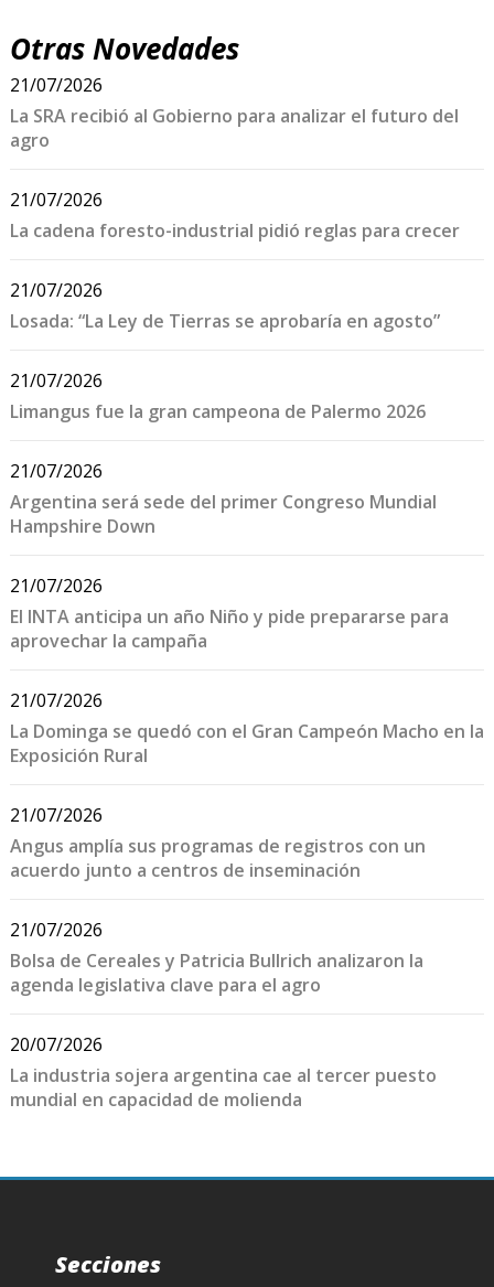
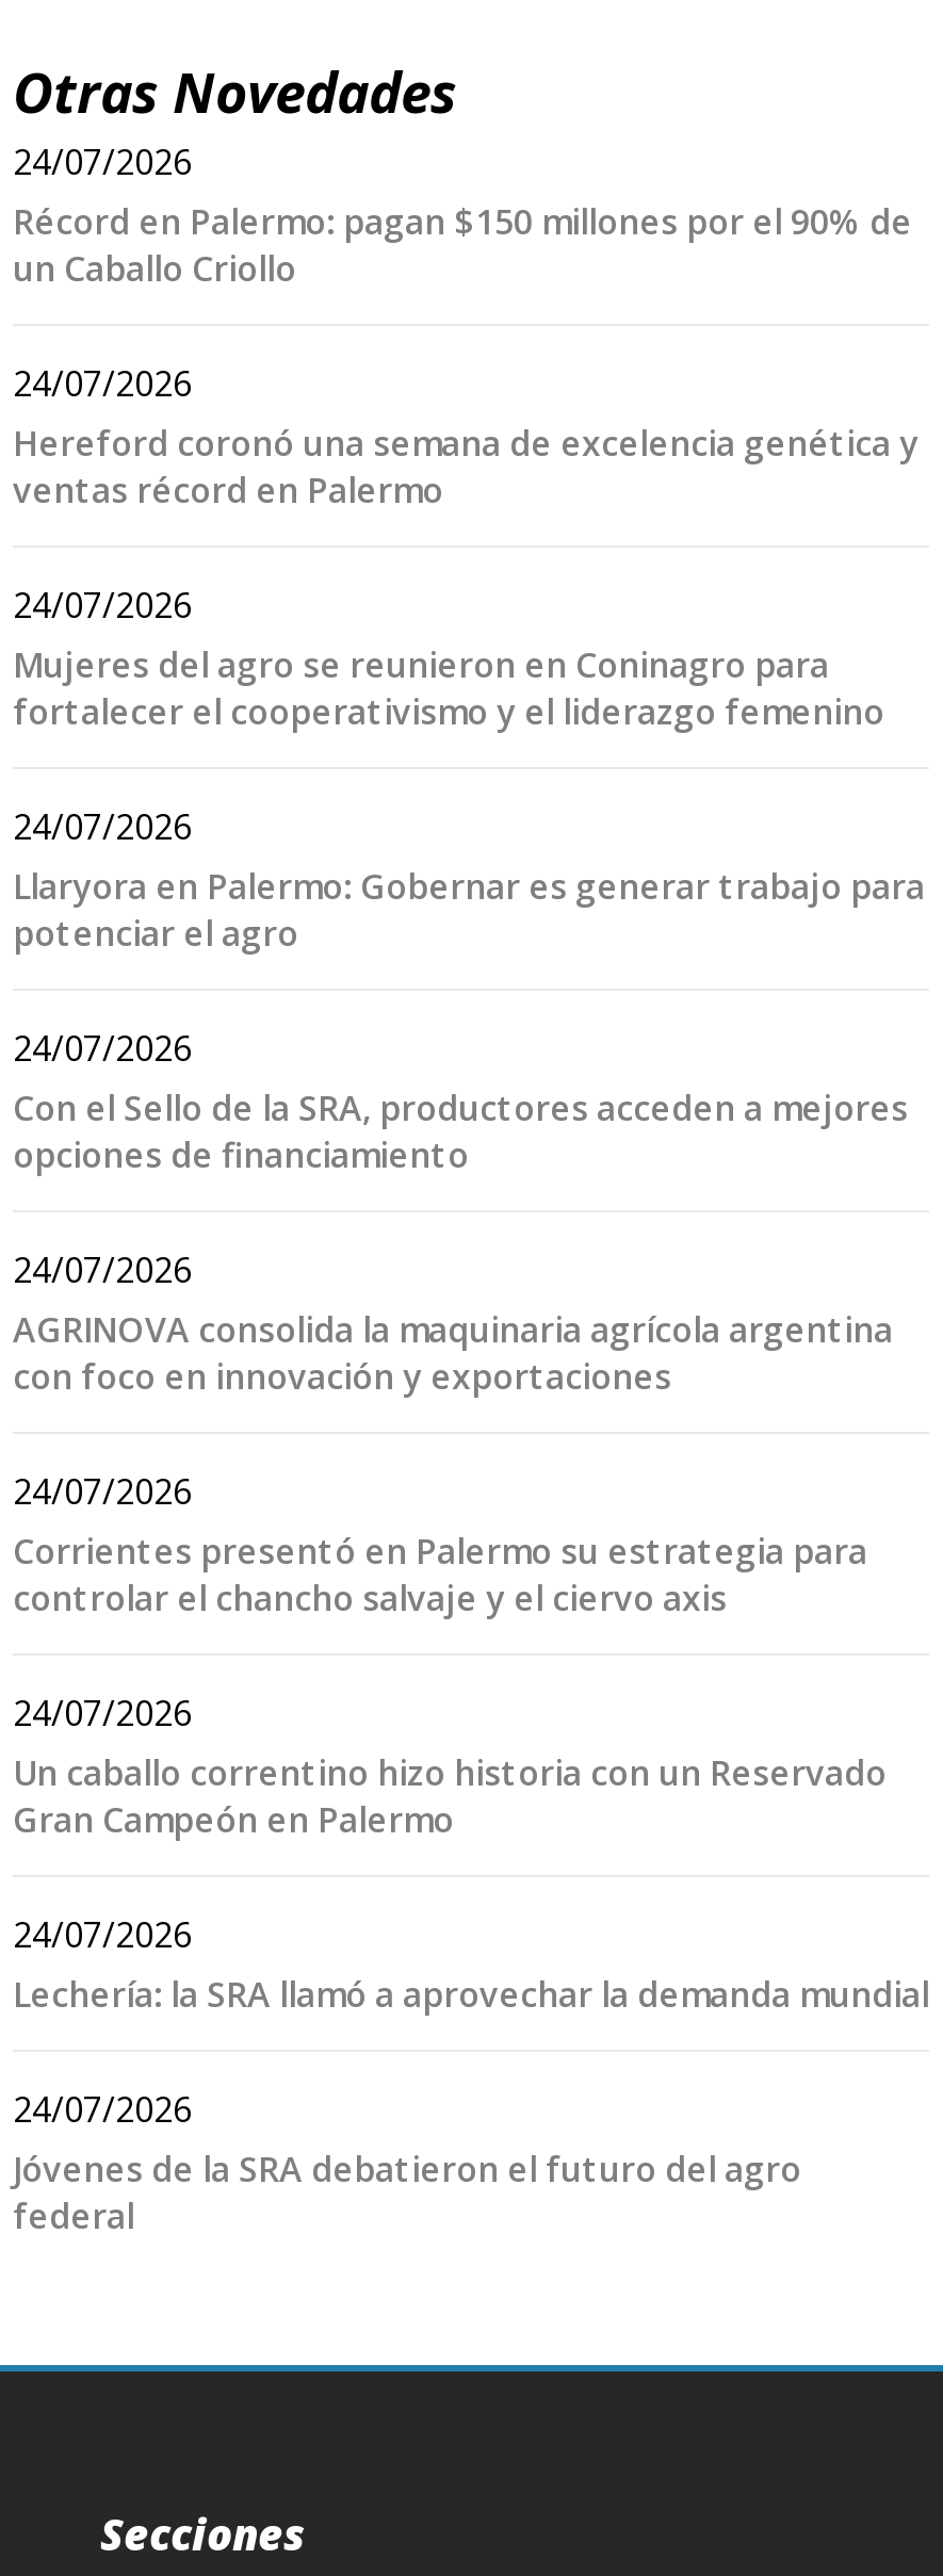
[10,73,459,152] 21/07/2026 | La SRA recibió al Gobierno para analizar el futuro del | agro -> [13,139,912,292] 24/07/2026 | Récord en Palermo: pagan $150 millones por el 90% de | un Caballo Criollo
[10,188,460,243] 21/07/2026 | La cadena foresto-industrial pidió reglas para crecer -> [13,360,918,514] 24/07/2026 | Hereford coronó una semana de excelencia genética y | ventas récord en Palermo
[10,278,440,333] 21/07/2026 | Losada: “La Ley de Tierras se aprobaría en agosto” -> [13,582,884,735] 24/07/2026 | Mujeres del agro se reunieron en Coninagro para | fortalecer el cooperativismo y el liderazgo femenino
[10,368,426,424] 21/07/2026 | Limangus fue la gran campeona de Palermo 2026 -> [13,803,925,957] 24/07/2026 | Llaryora en Palermo: Gobernar es generar trabajo para | potenciar el agro
[10,459,437,538] 21/07/2026 | Argentina será sede del primer Congreso Mundial | Hampshire Down -> [13,1025,908,1178] 24/07/2026 | Con el Sello de la SRA, productores acceden a mejores | opciones de financiamiento
[10,574,449,653] 21/07/2026 | El INTA anticipa un año Niño y pide prepararse para | aprovechar la campaña -> [13,1247,893,1400] 24/07/2026 | AGRINOVA consolida la maquinaria agrícola argentina | con foco en innovación y exportaciones
[10,688,484,768] 21/07/2026 | La Dominga se quedó con el Gran Campeón Macho en la | Exposición Rural -> [13,1468,867,1622] 24/07/2026 | Corrientes presentó en Palermo su estrategia para | controlar el chancho salvaje y el ciervo axis
[10,803,426,882] 21/07/2026 | Angus amplía sus programas de registros con un | acuerdo junto a centros de inseminación -> [13,1690,887,1843] 24/07/2026 | Un caballo correntino hizo historia con un Reservado | Gran Campeón en Palermo
[10,918,423,997] 21/07/2026 | Bolsa de Cereales y Patricia Bullrich analizaron la | agenda legislativa clave para el agro -> [13,1911,929,2018] 24/07/2026 | Lechería: la SRA llamó a aprovechar la demanda mundial
[10,1032,437,1112] 20/07/2026 | La industria sojera argentina cae al tercer puesto | mundial en capacidad de molienda -> [13,2086,801,2240] 24/07/2026 | Jóvenes de la SRA debatieron el futuro del agro | federal

